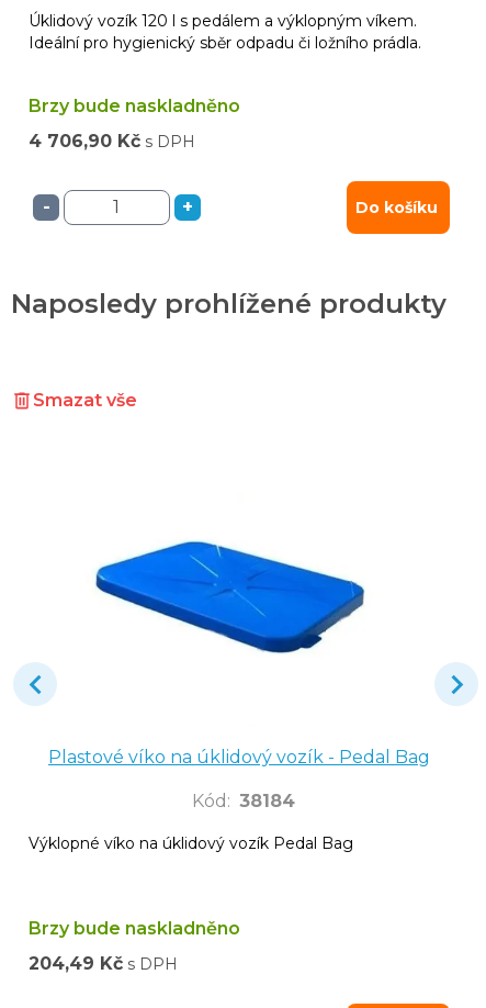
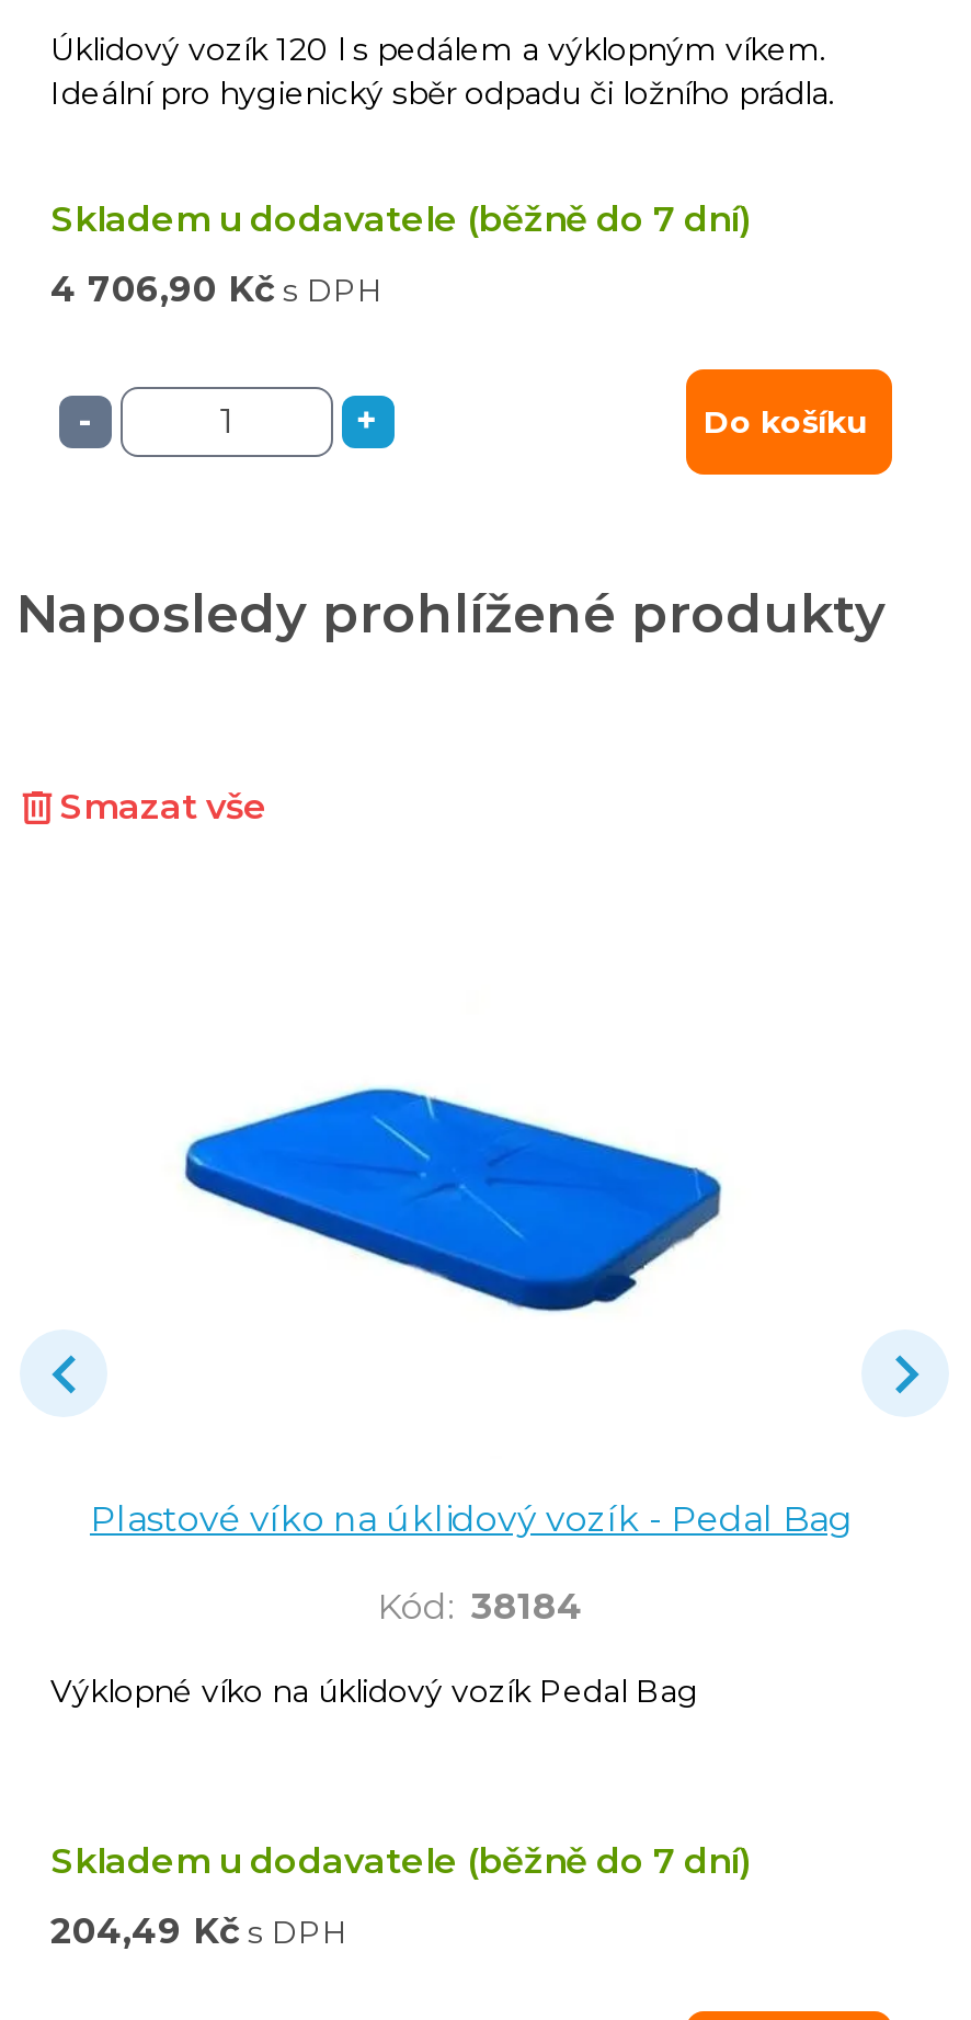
[29,95,240,116] Brzy bude naskladněno -> [50,198,750,239] Skladem u dodavatele (běžně do 7 dní)
[29,918,240,938] Brzy bude naskladněno -> [50,1839,750,1881] Skladem u dodavatele (běžně do 7 dní)

